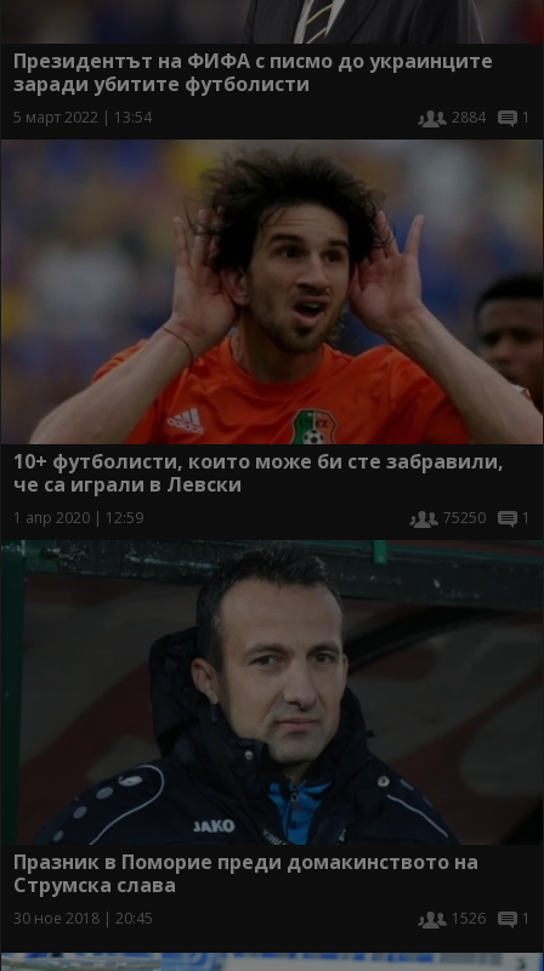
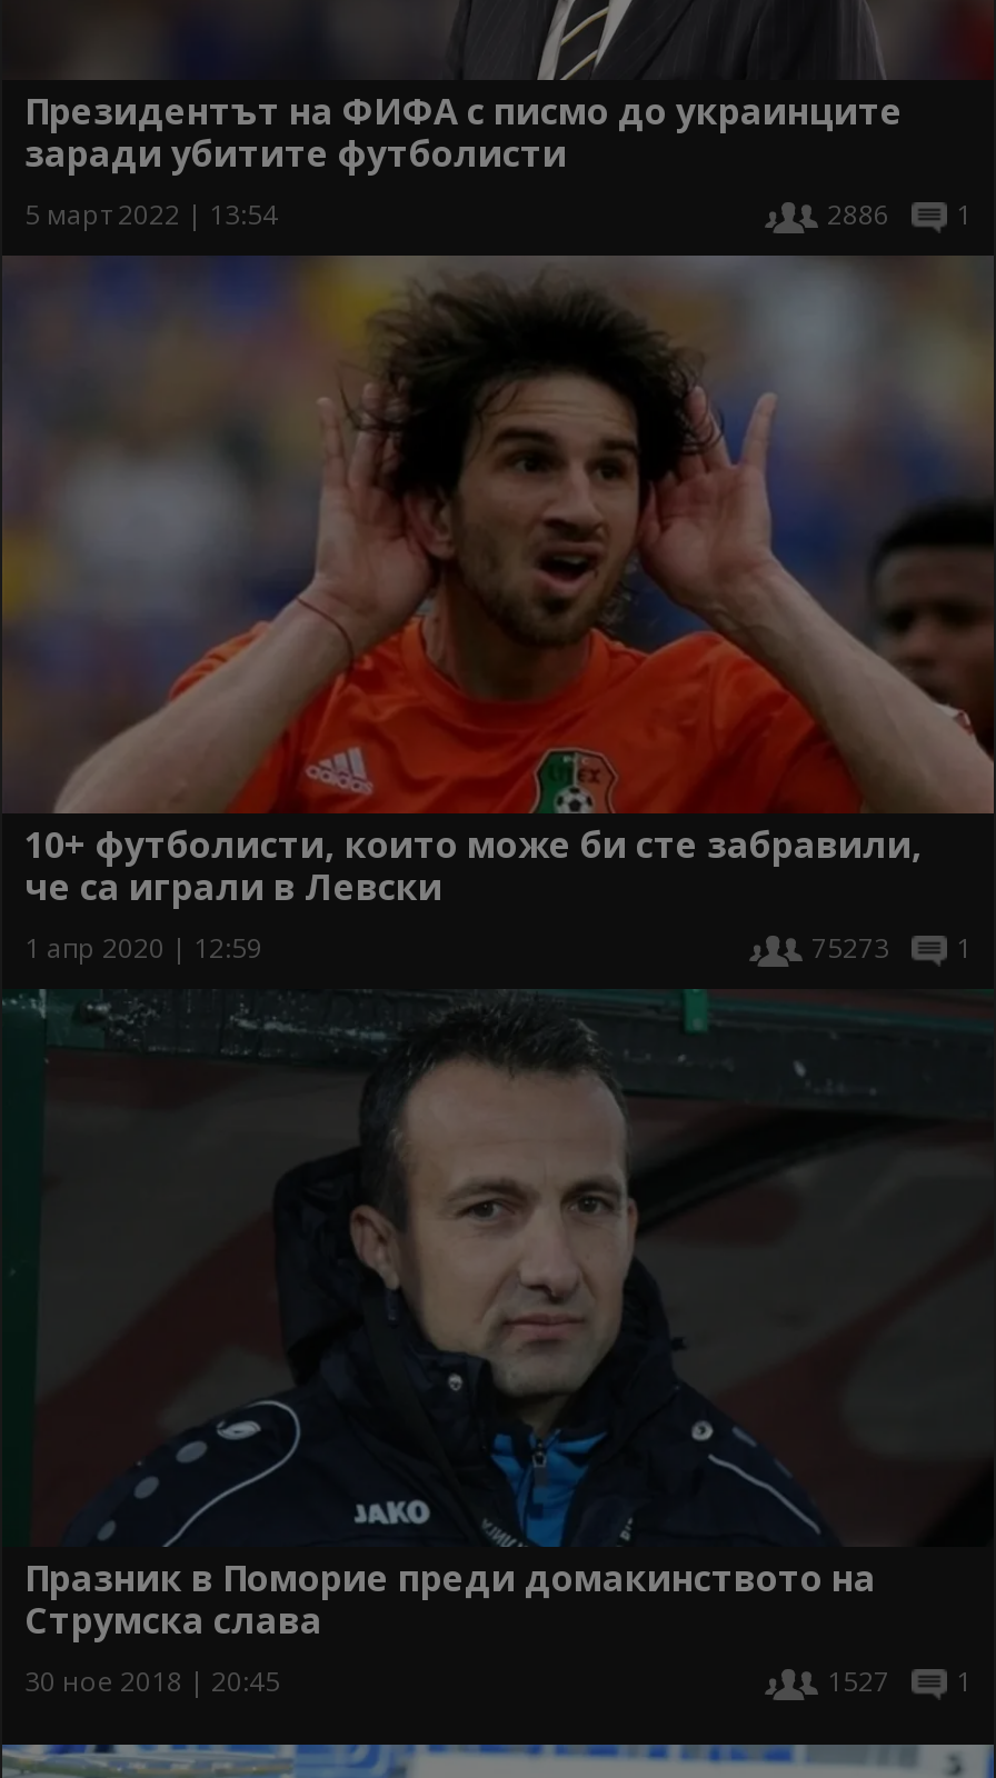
[452,106,531,127] 2884 1 -> [827,195,972,232] 2886 1
[443,507,531,528] 75250 1 -> [811,928,972,966] 75273 1
[452,908,531,928] 1526 1 -> [827,1662,972,1700] 1527 1

